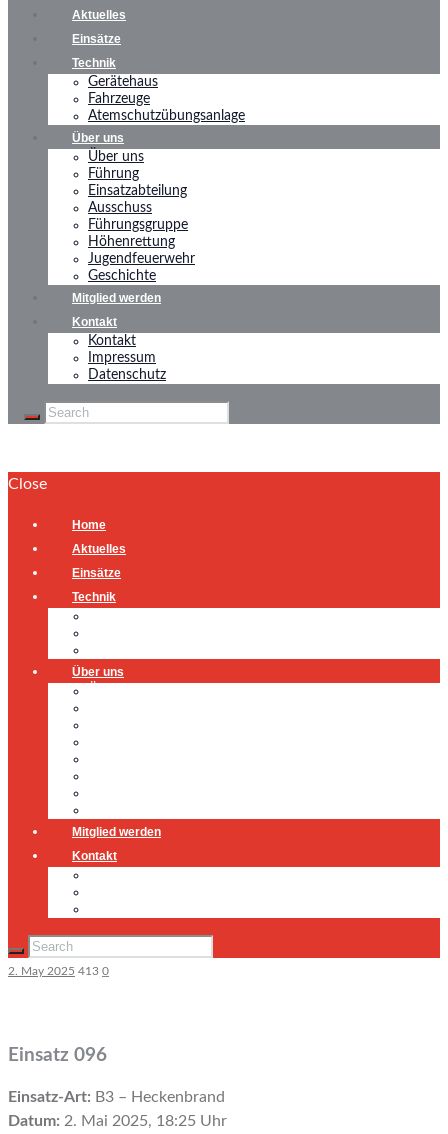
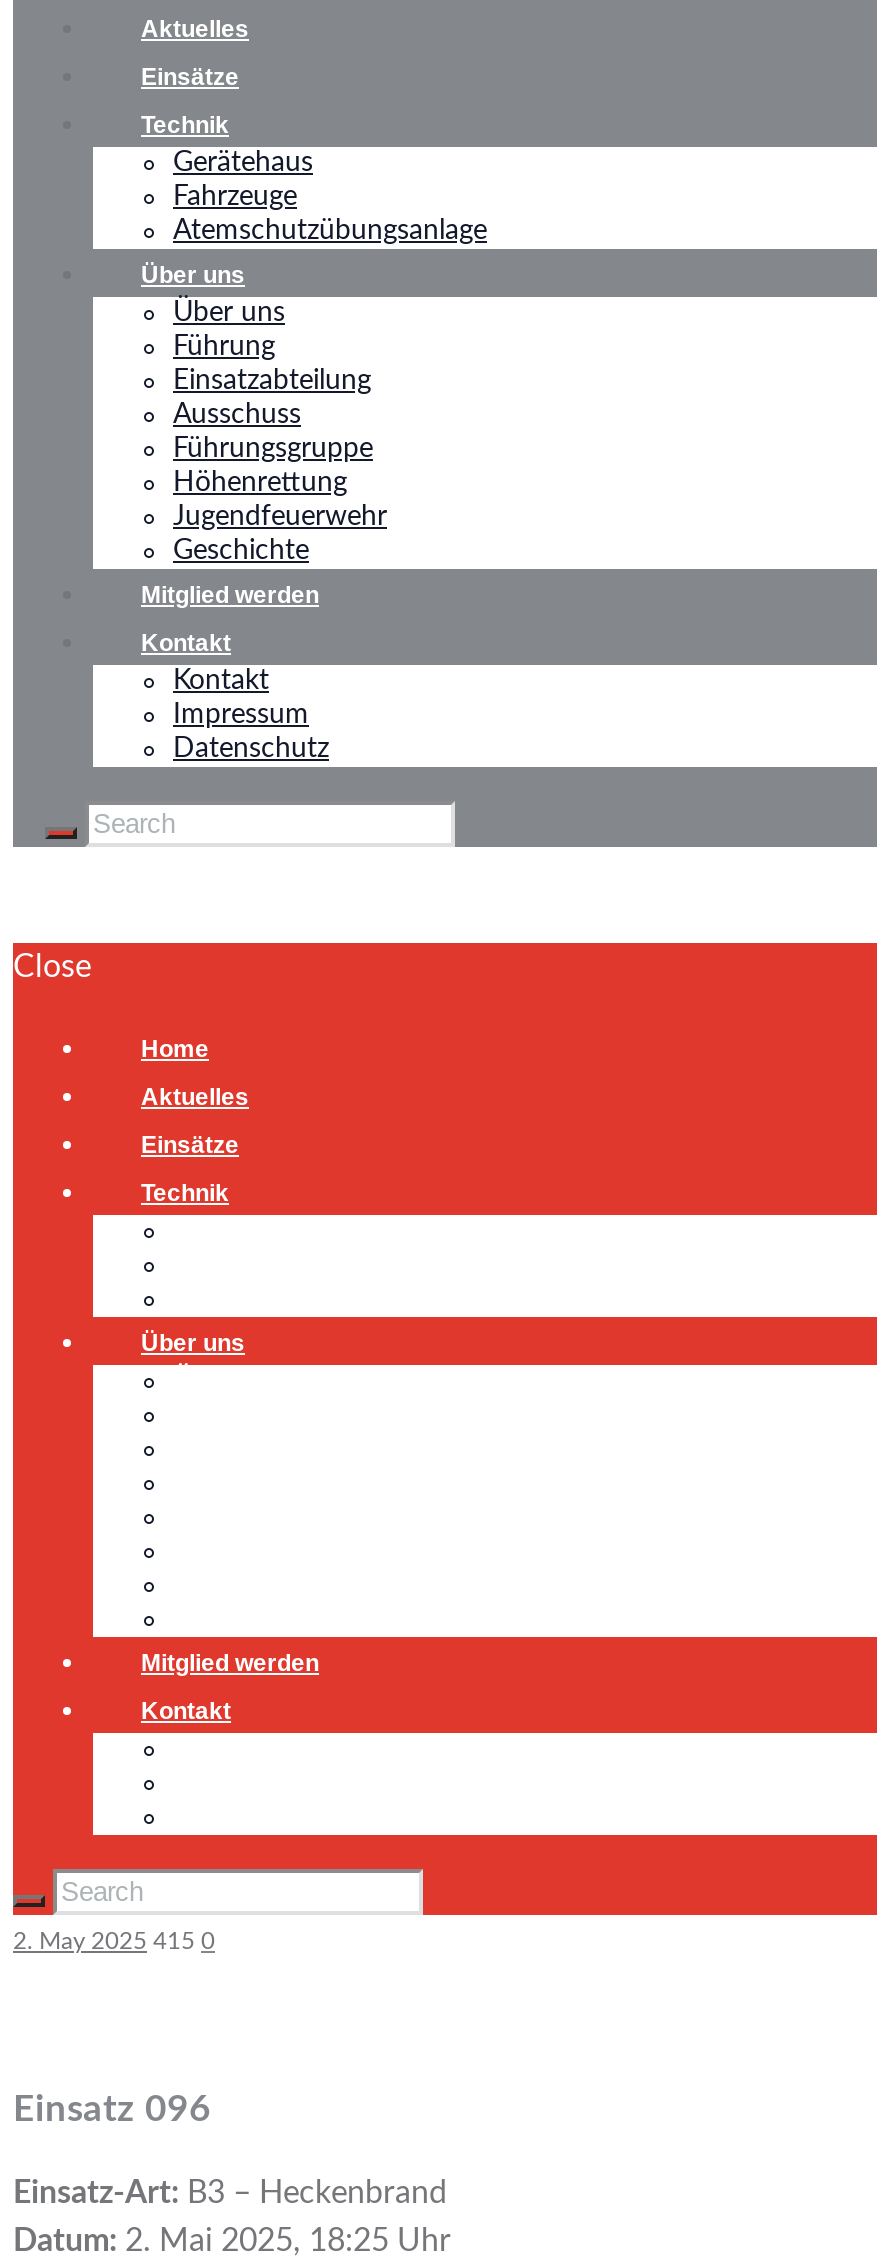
[8,965,109,977] 2. May 2025 413 0 -> [13,1929,215,1953] 2. May 2025 415 0

